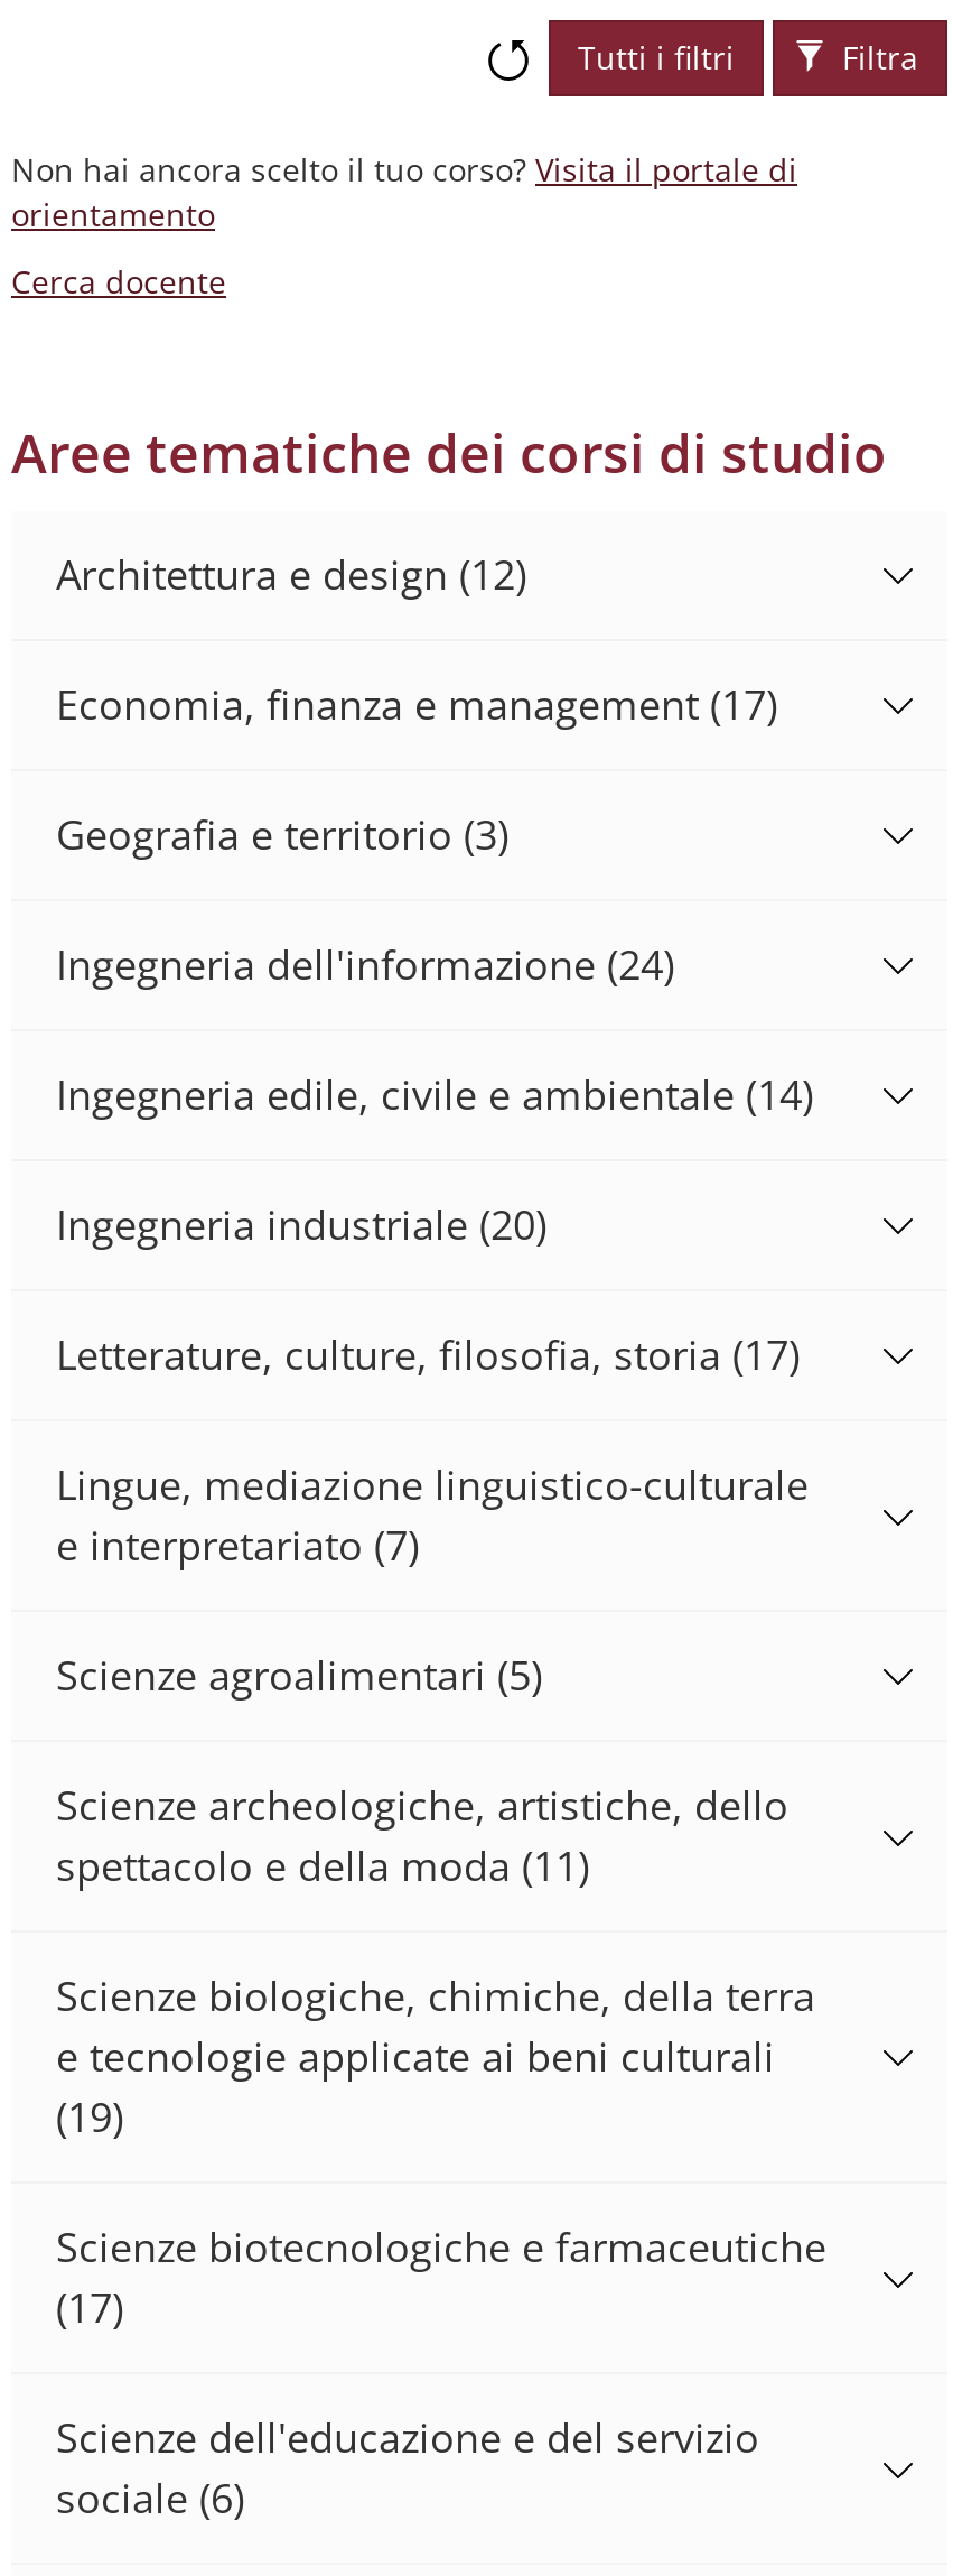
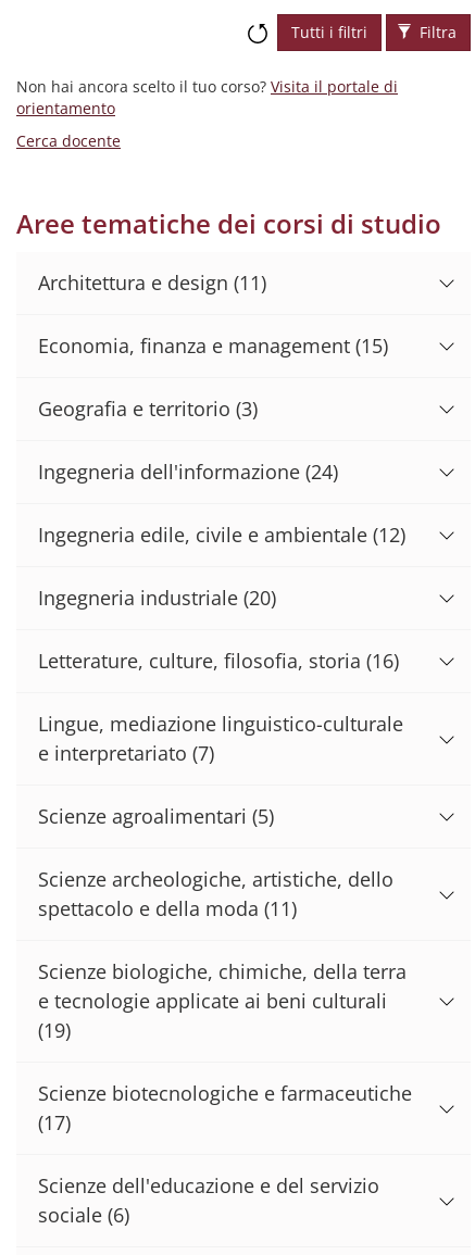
[56,546,526,600] Architettura e design (12) -> [38,269,266,295] Architettura e design (11)
[56,676,777,730] Economia, finanza e management (17) -> [38,332,388,358] Economia, finanza e management (15)
[56,1066,813,1120] Ingegneria edile, civile e ambientale (14) -> [38,521,405,547] Ingegneria edile, civile e ambientale (12)
[56,1327,800,1380] Letterature, culture, filosofia, storia (17) -> [38,647,399,673] Letterature, culture, filosofia, storia (16)

